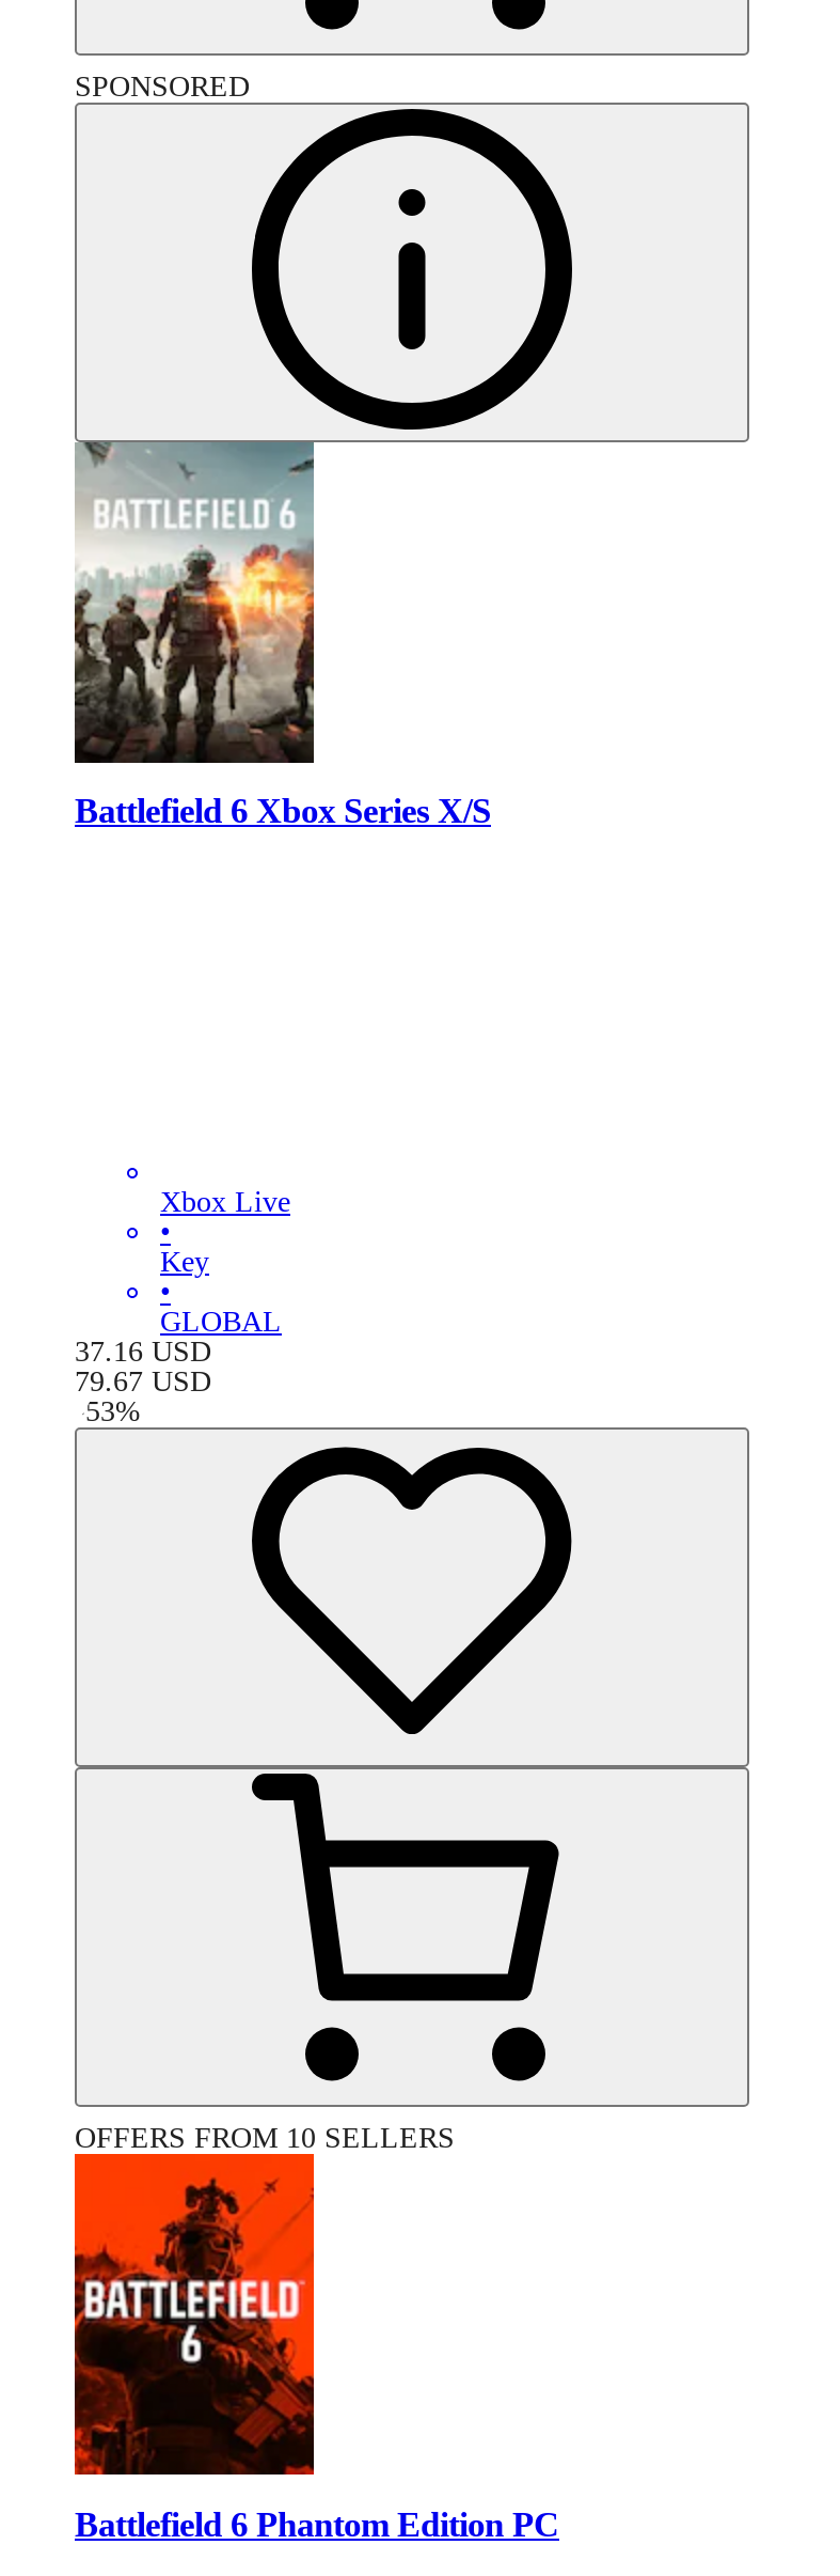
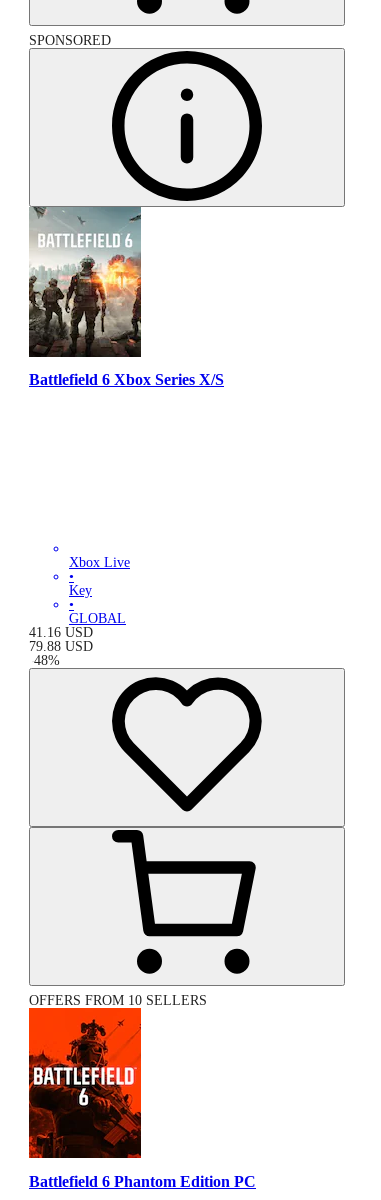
[75,1336,211,1368] 37.16 USD -> [29,625,93,640] 41.16 USD
[75,1366,211,1398] 79.67 USD -> [29,639,93,654] 79.88 USD
[75,1396,141,1428] - 53% -> [29,653,60,668] - 48%

